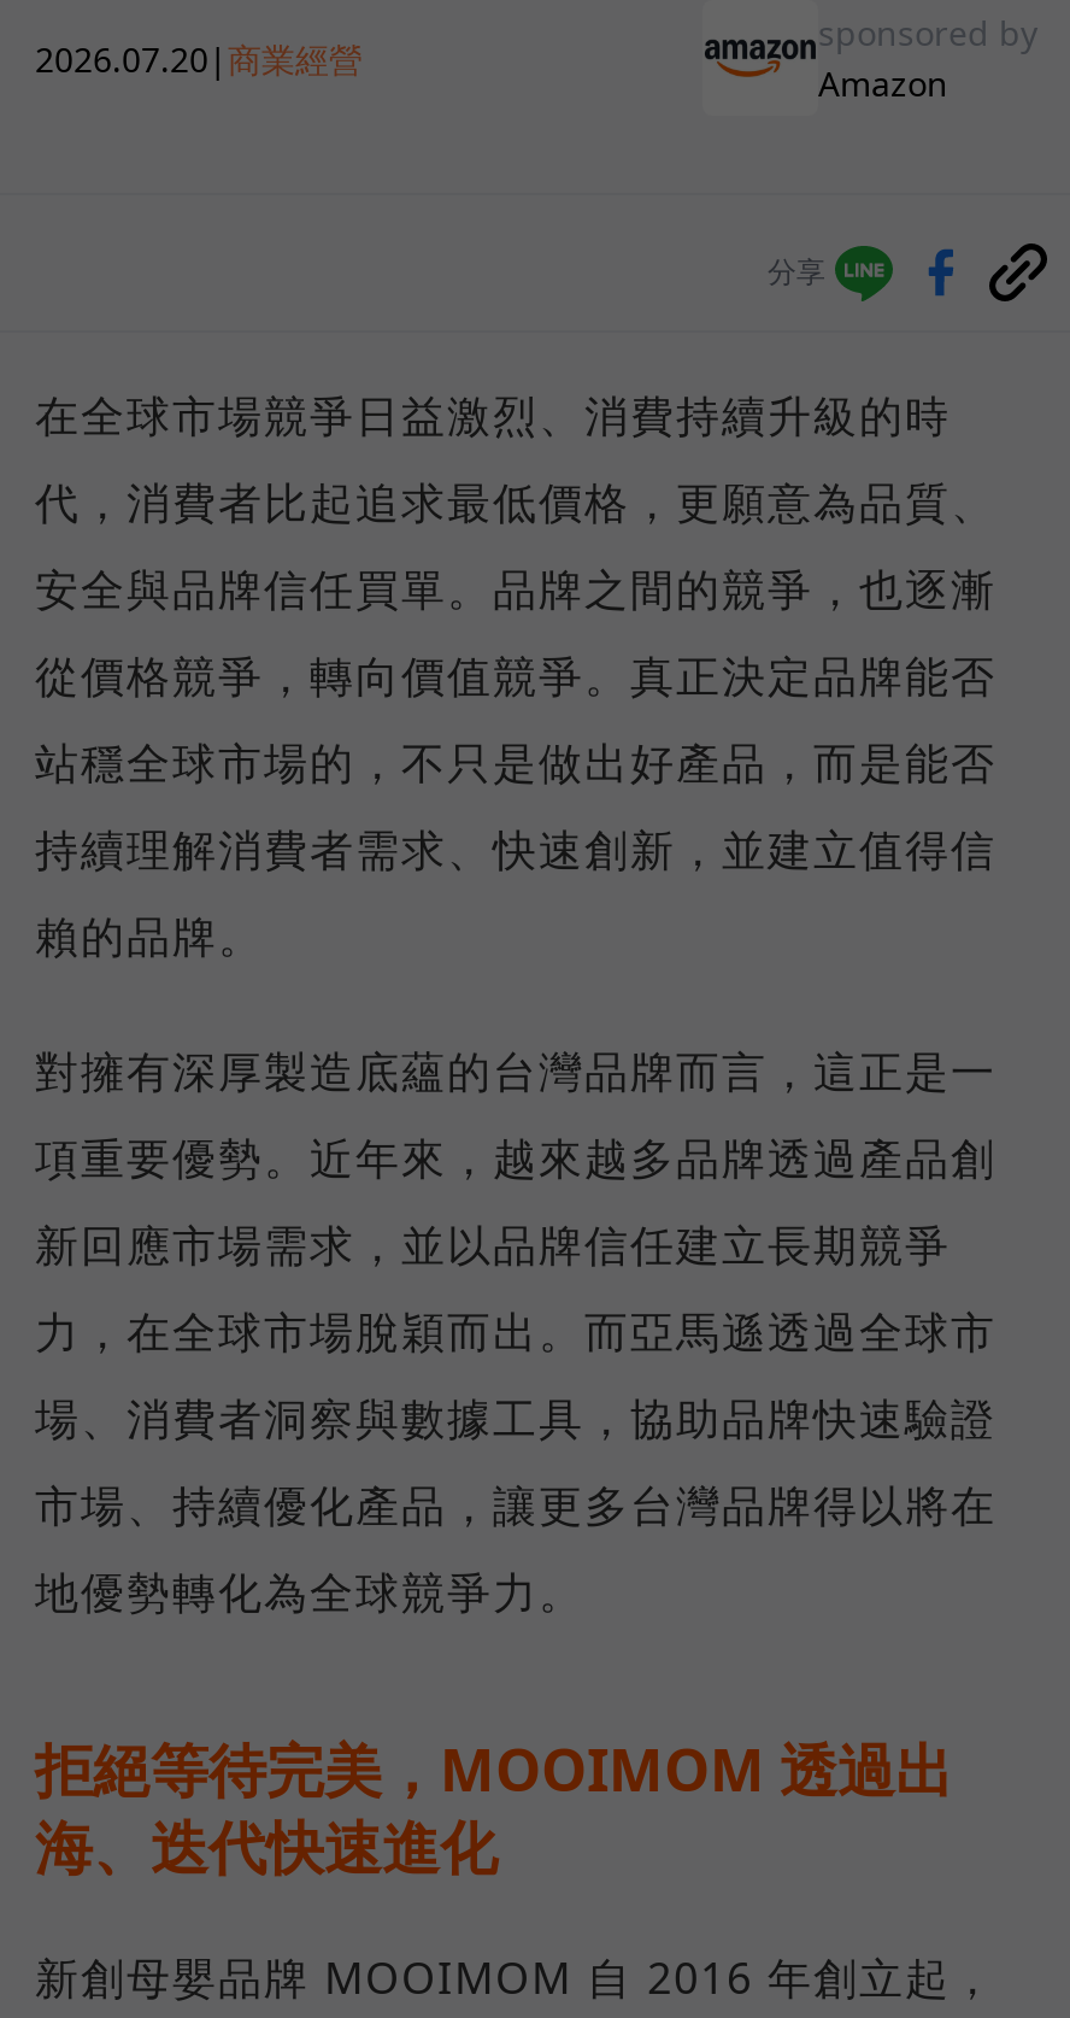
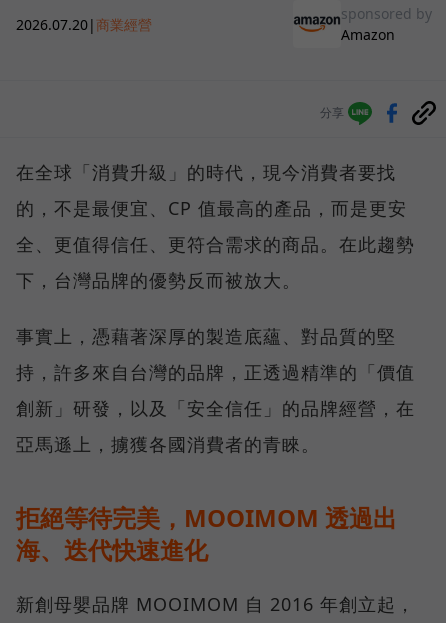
[35,387,996,1621] 在全球市場競爭日益激烈、消費持續升級的時 | 代，消費者比起追求最低價格，更願意為品質、 | 安全與品牌信任買單。品牌之間的競爭，也逐漸 | 從價格競爭，轉向價值競爭。真正決定品牌能否 | 站穩全球市場的，不只是做出好產品，而是能否 | 持續理解消費者需求、快速創新，並建立值得信 | 賴的品牌。 | 對擁有深厚製造底蘊的台灣品牌而言，這正是一 | 項重要優勢。近年來，越來越多品牌透過產品創 | 新回應市場需求，並以品牌信任建立長期競爭 | 力，在全球市場脫穎而出。而亞馬遜透過全球市 | 場、消費者洞察與數據工具，協助品牌快速驗證 | 市場、持續優化產品，讓更多台灣品牌得以將在 | 地優勢轉化為全球競爭力。 -> [16,160,415,456] 在全球「消費升級」的時代，現今消費者要找 | 的，不是最便宜、CP 值最高的產品，而是更安 | 全、更值得信任、更符合需求的商品。在此趨勢 | 下，台灣品牌的優勢反而被放大。 | 事實上，憑藉著深厚的製造底蘊、對品質的堅 | 持，許多來自台灣的品牌，正透過精準的「價值 | 創新」研發，以及「安全信任」的品牌經營，在 | 亞馬遜上，擄獲各國消費者的青睞。

